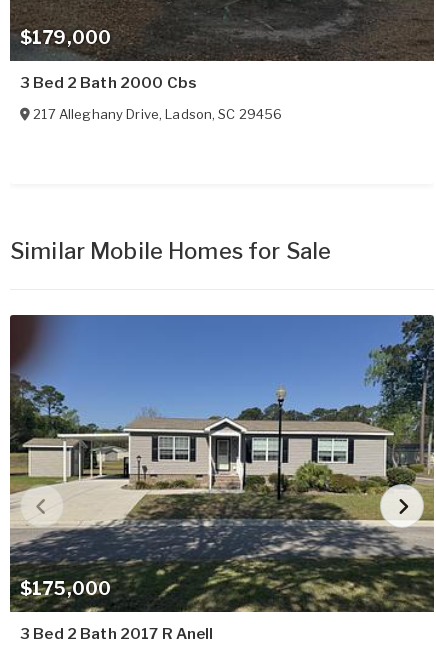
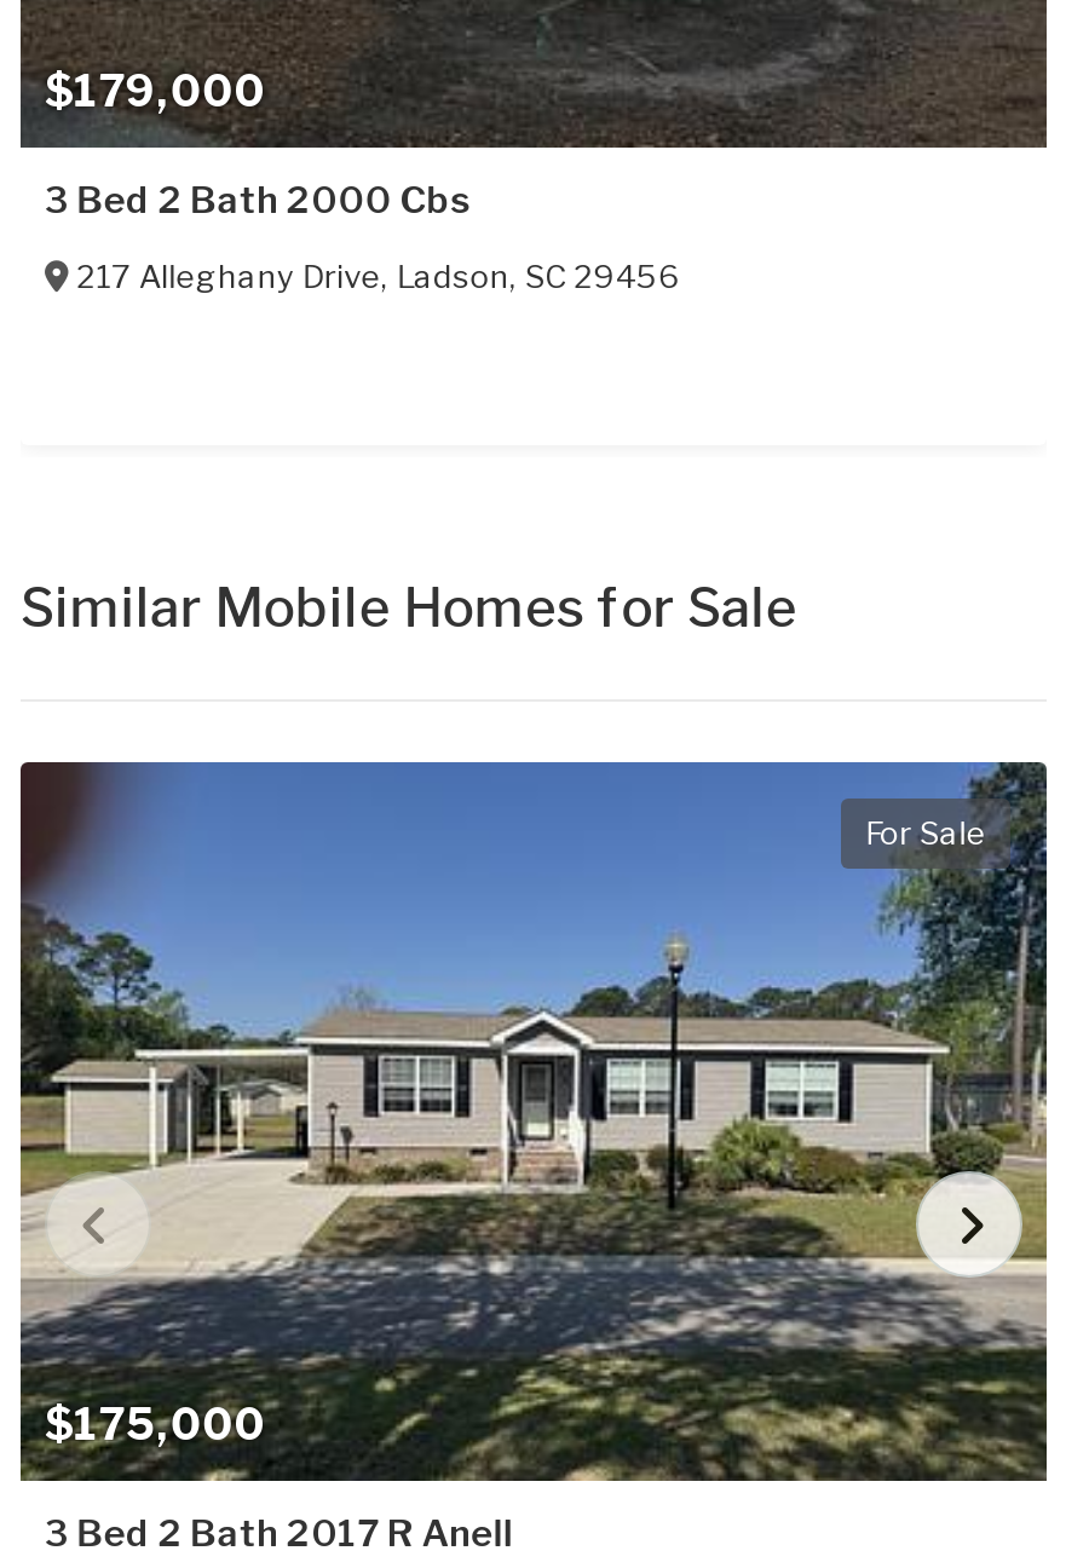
none -> [865,814,986,853] For Sale

